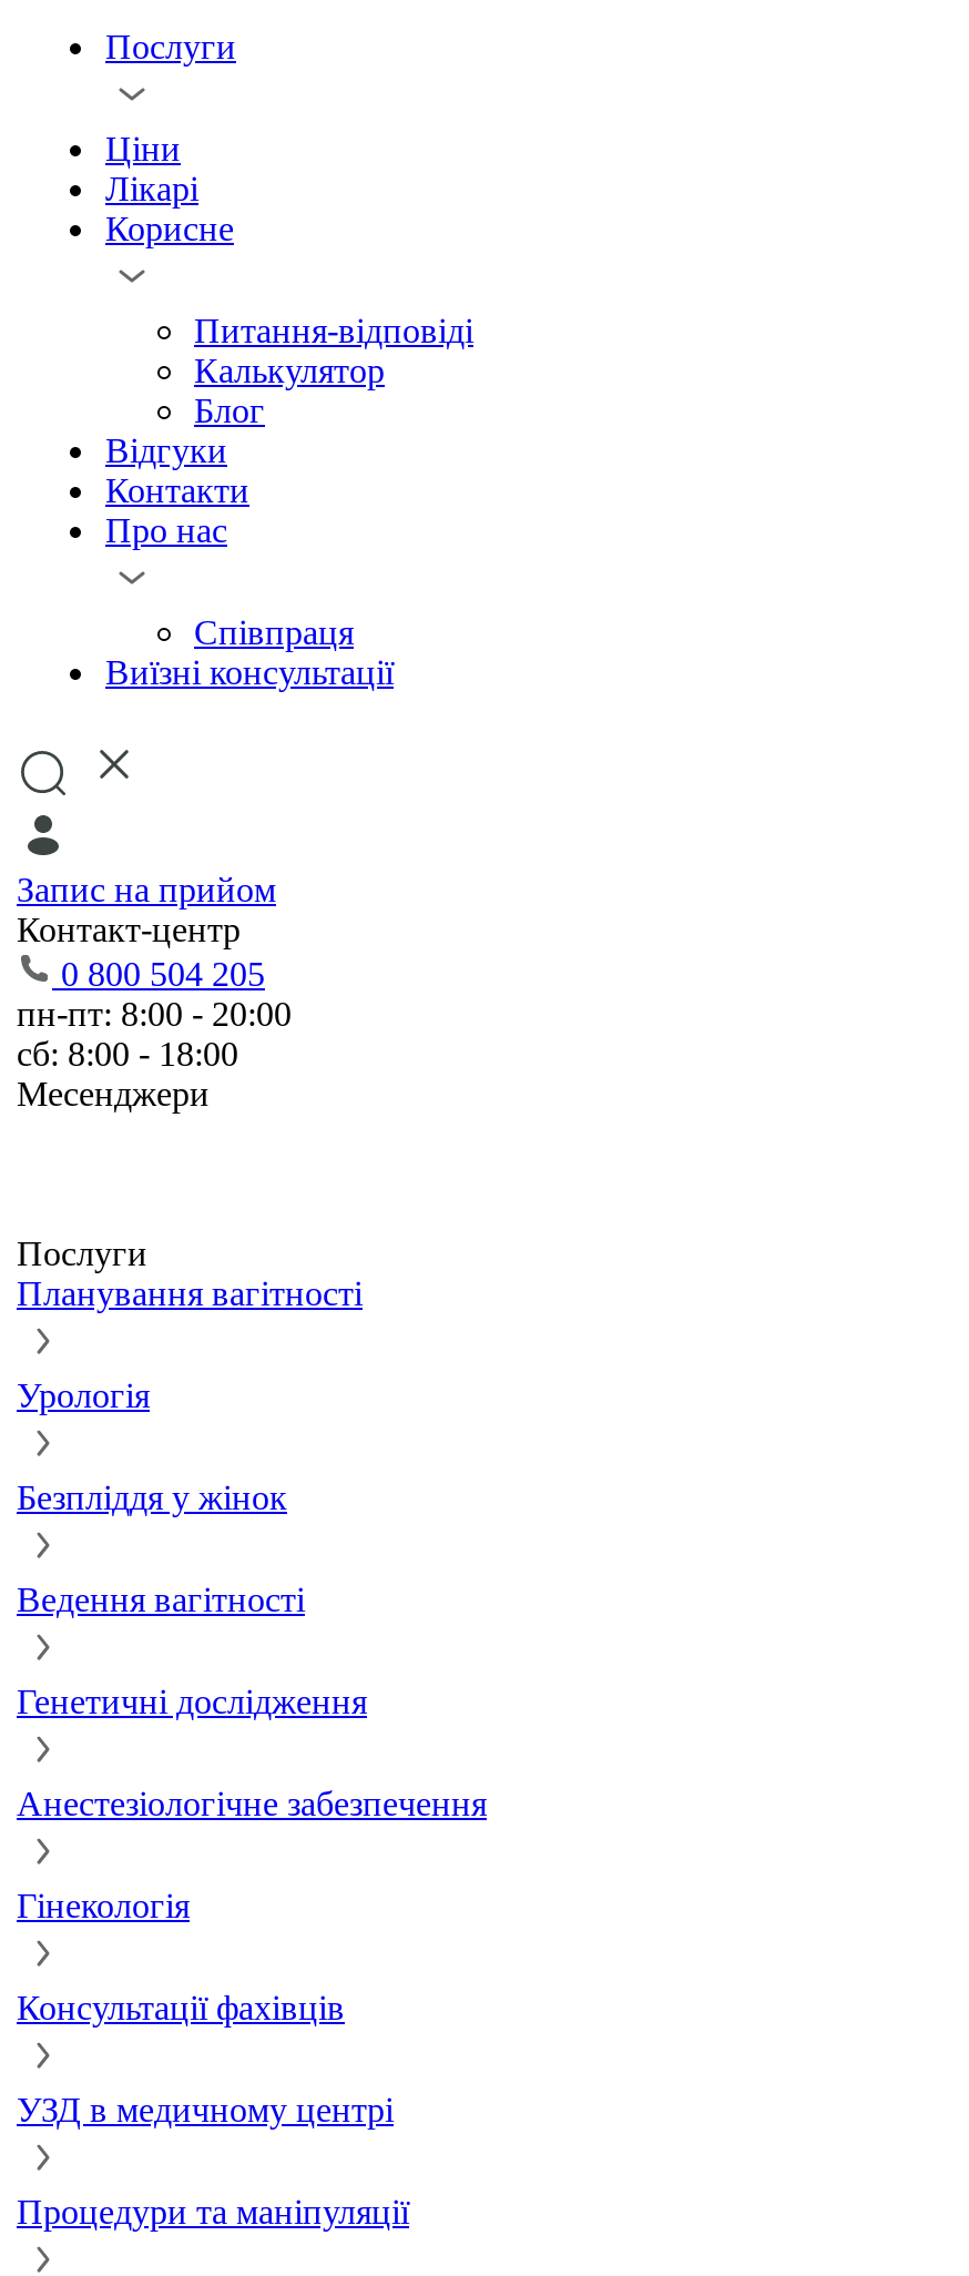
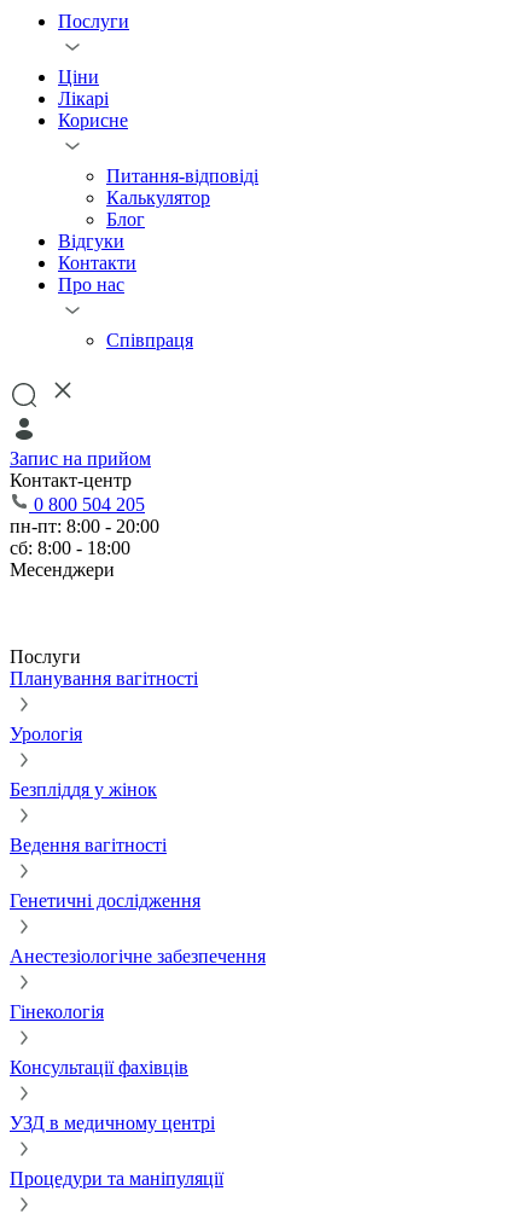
[105,653,394,691] Виїзні консультації -> none

